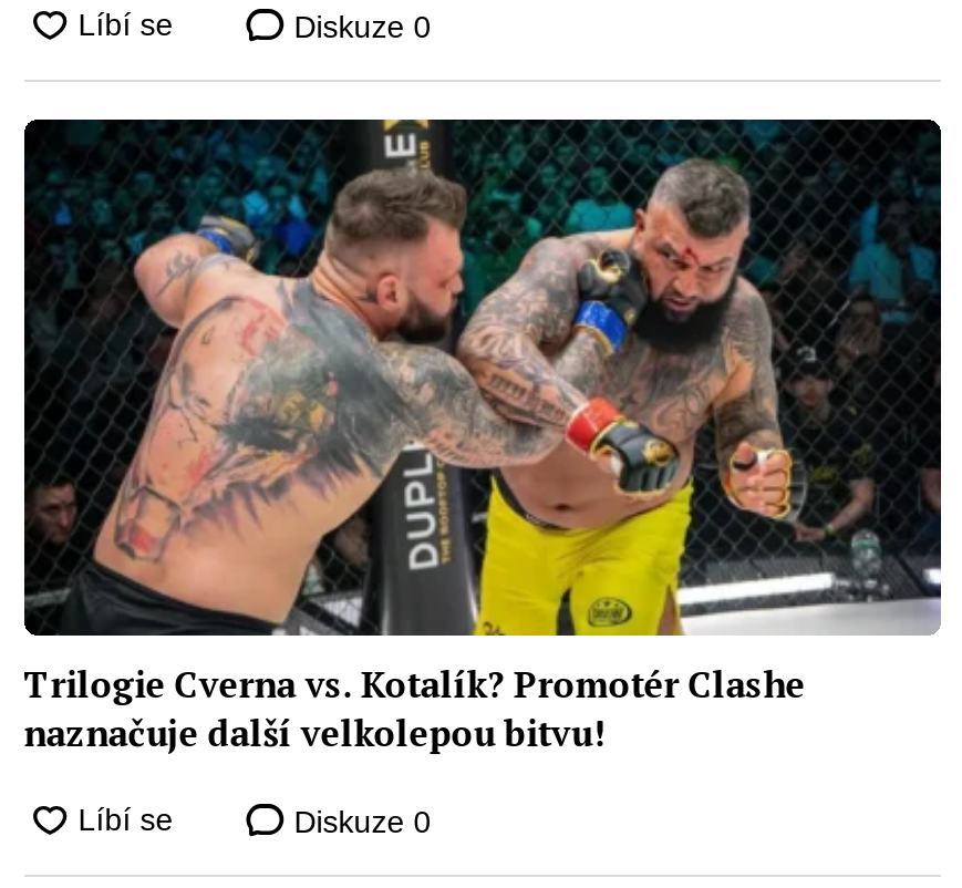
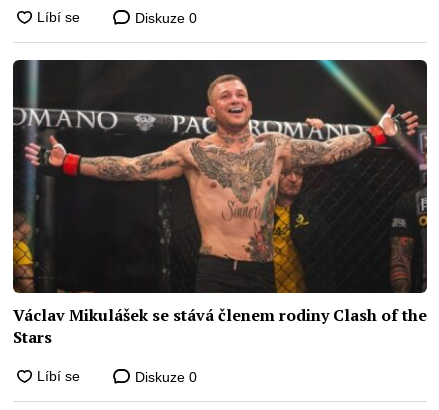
[22,117,943,758] [image] | Trilogie Cverna vs. Kotalík? Promotér Clashe | naznačuje další velkolepou bitvu! -> [12,59,428,348] [image] | Václav Mikulášek se stává členem rodiny Clash of the | Stars

